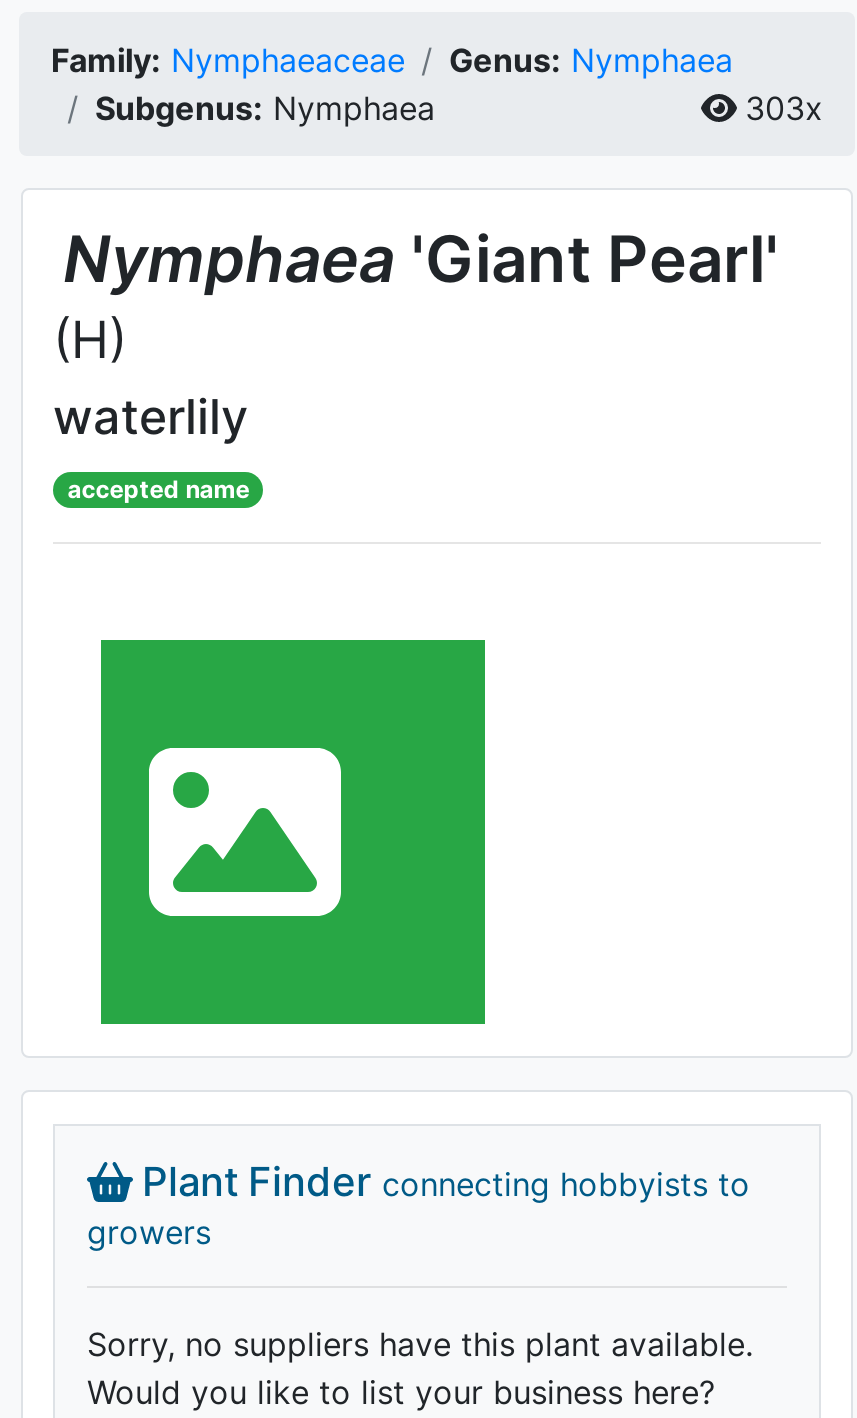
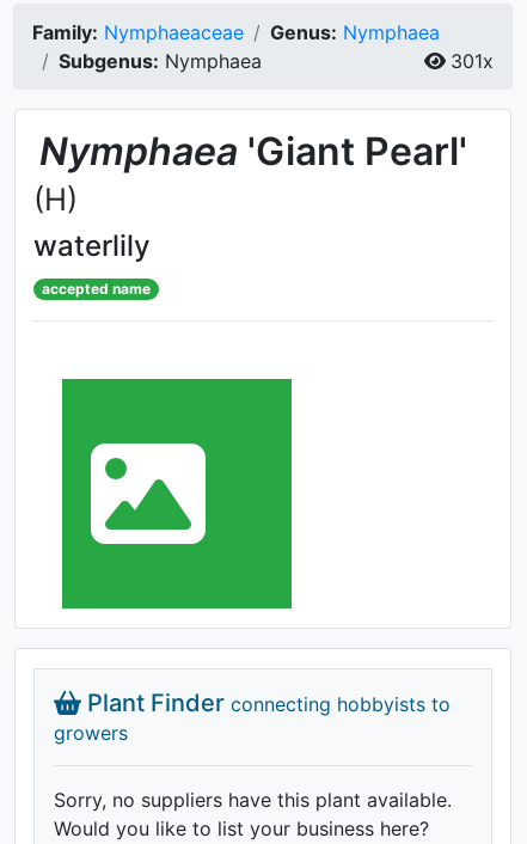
[745,88,823,128] 303x -> [451,49,494,73] 301x

